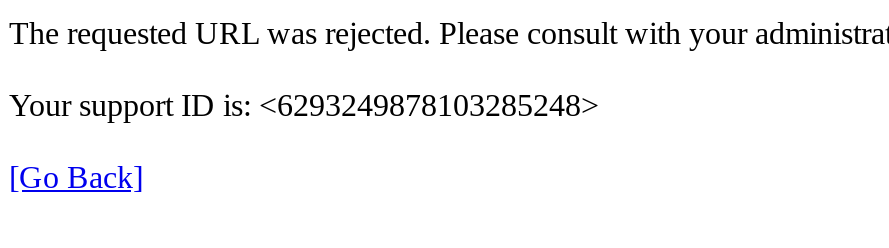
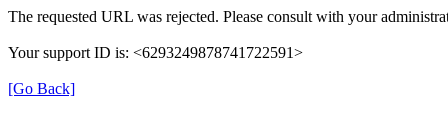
[9,88,599,122] Your support ID is: <6293249878103285248> -> [8,44,303,61] Your support ID is: <6293249878741722591>

